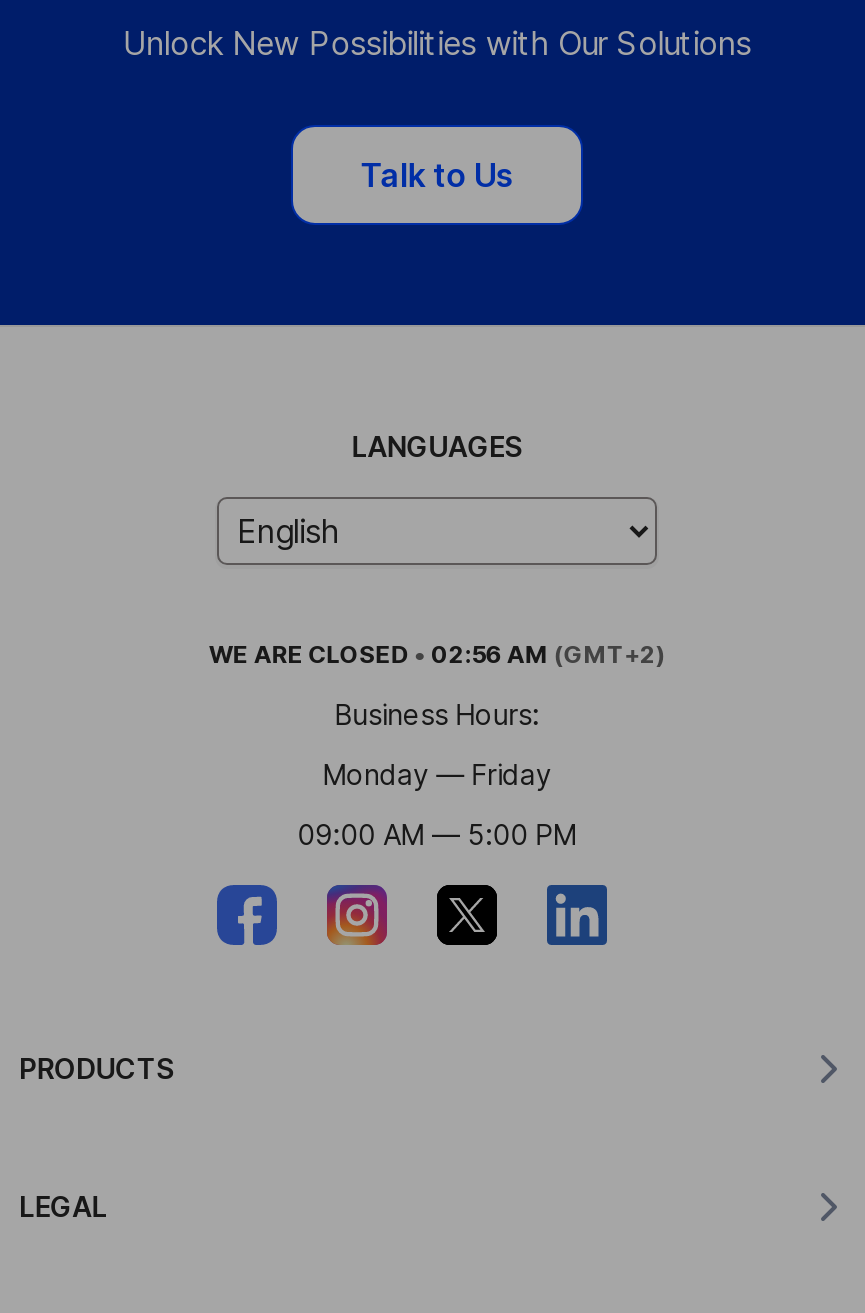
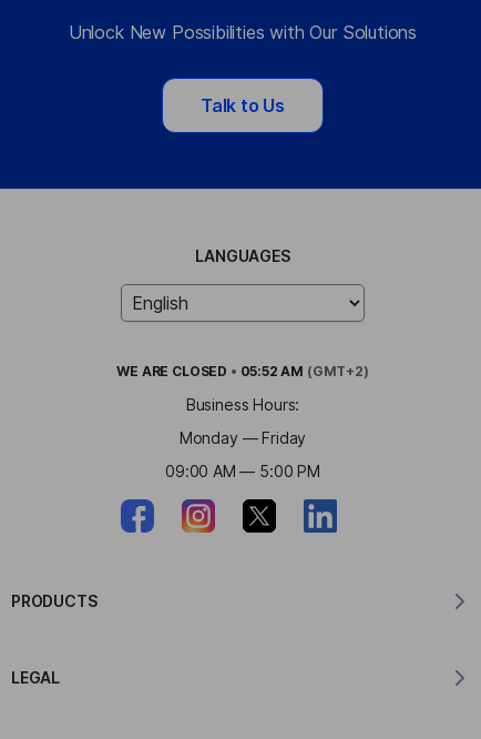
[209,640,665,670] WE ARE CLOSED • 02:56 AM (GMT+2) -> [117,363,369,380] WE ARE CLOSED • 05:52 AM (GMT+2)

